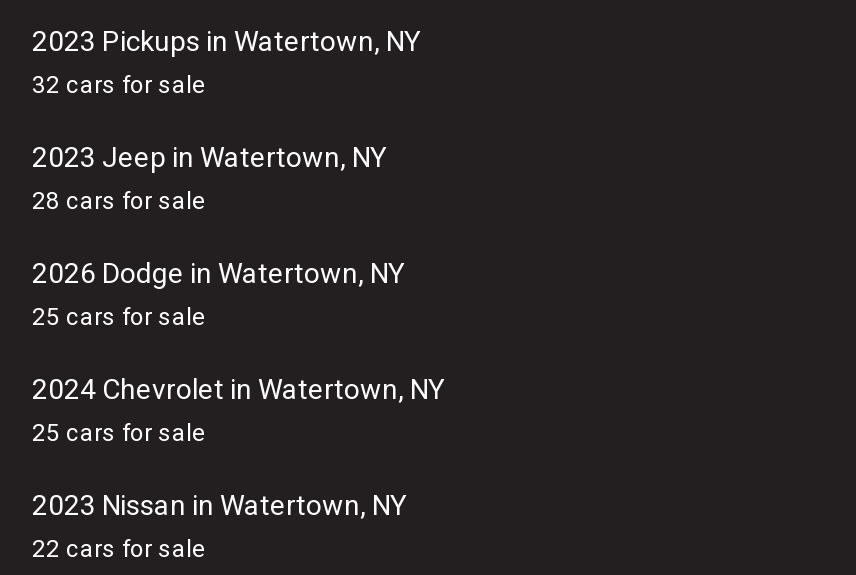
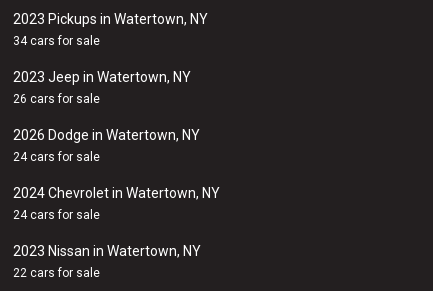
[32,71,206,99] 32 cars for sale -> [13,34,100,48] 34 cars for sale
[32,187,206,215] 28 cars for sale -> [13,92,100,106] 26 cars for sale
[32,303,206,331] 25 cars for sale -> [13,150,100,164] 24 cars for sale
[32,419,206,447] 25 cars for sale -> [13,208,100,222] 24 cars for sale

